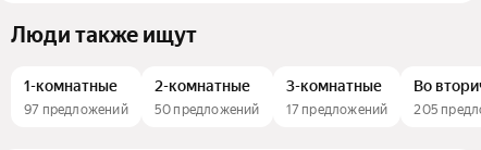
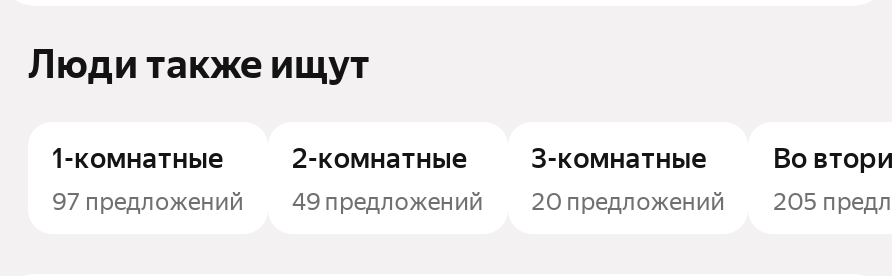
[154,102,260,117] 50 предложений -> [292,188,483,216] 49 предложений
[286,102,388,117] 17 предложений -> [531,188,725,216] 20 предложений

